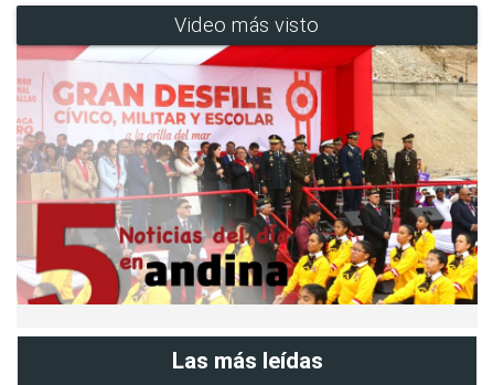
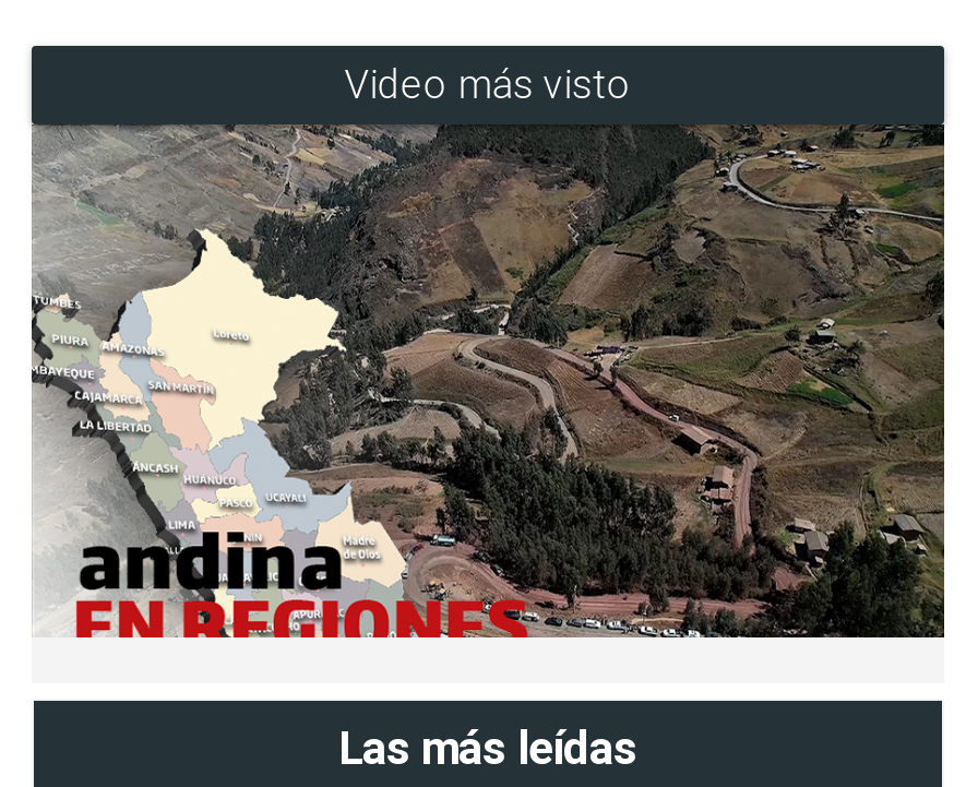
[17,44,479,306] [image] -> [29,124,946,640] [image]

